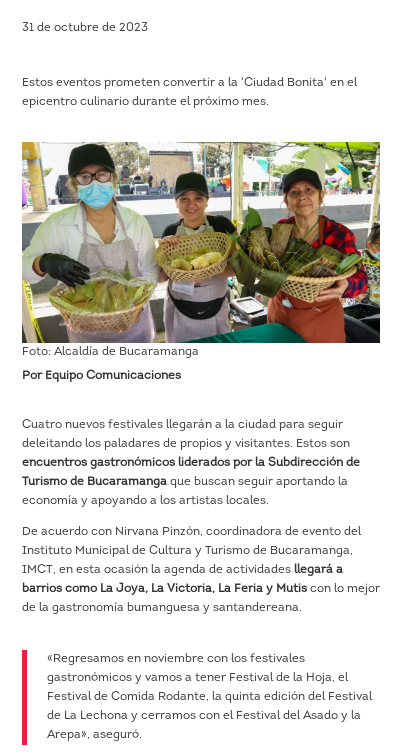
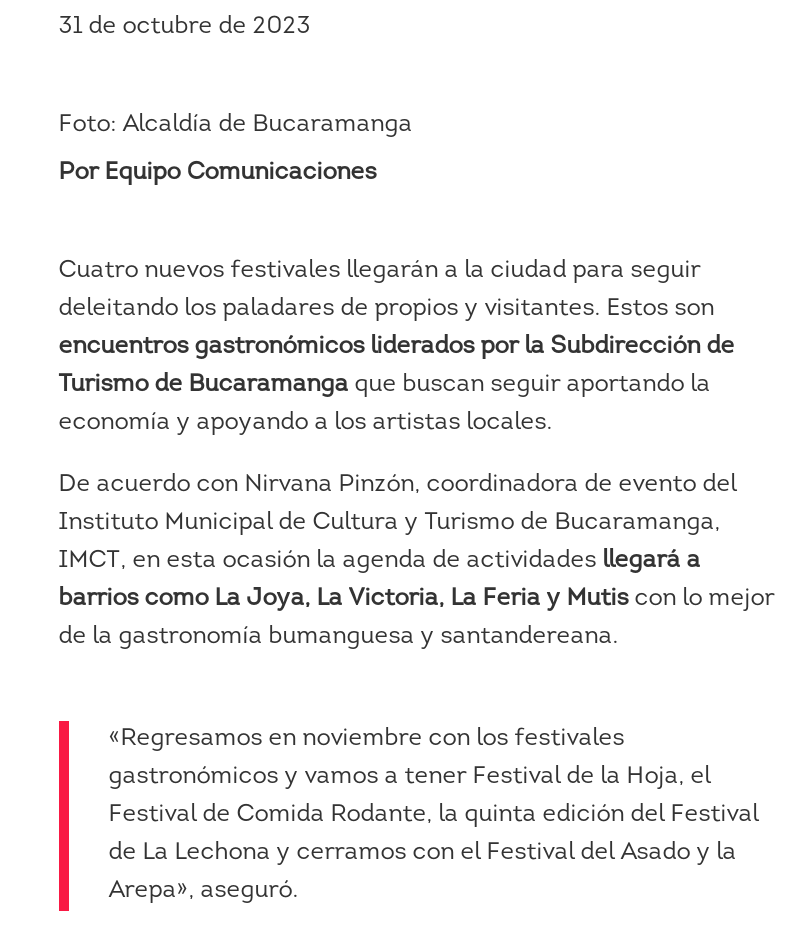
[22,77,357,108] Estos eventos prometen convertir a la 'Ciudad Bonita' en el | epicentro culinario durante el próximo mes. -> none
[21,141,381,344] [image] -> none

